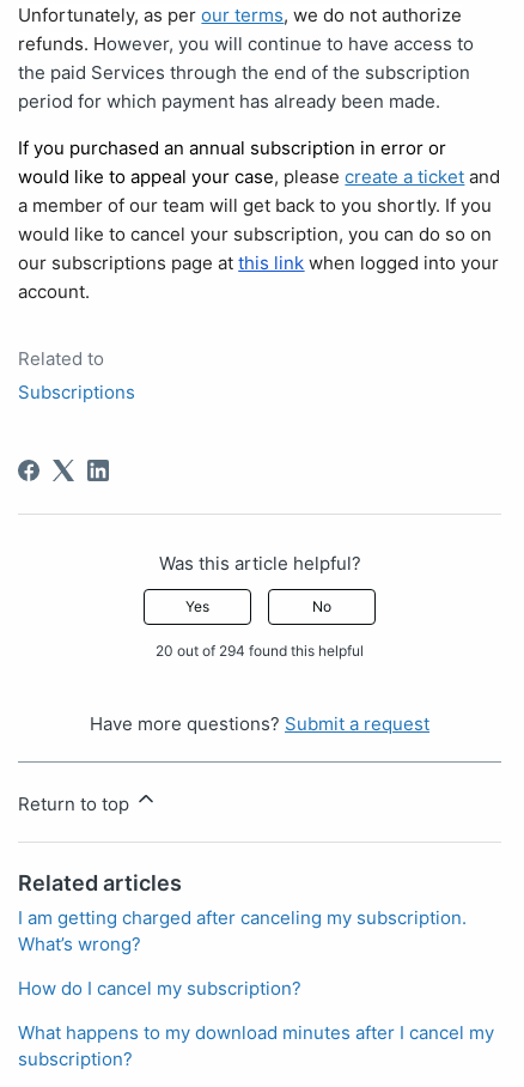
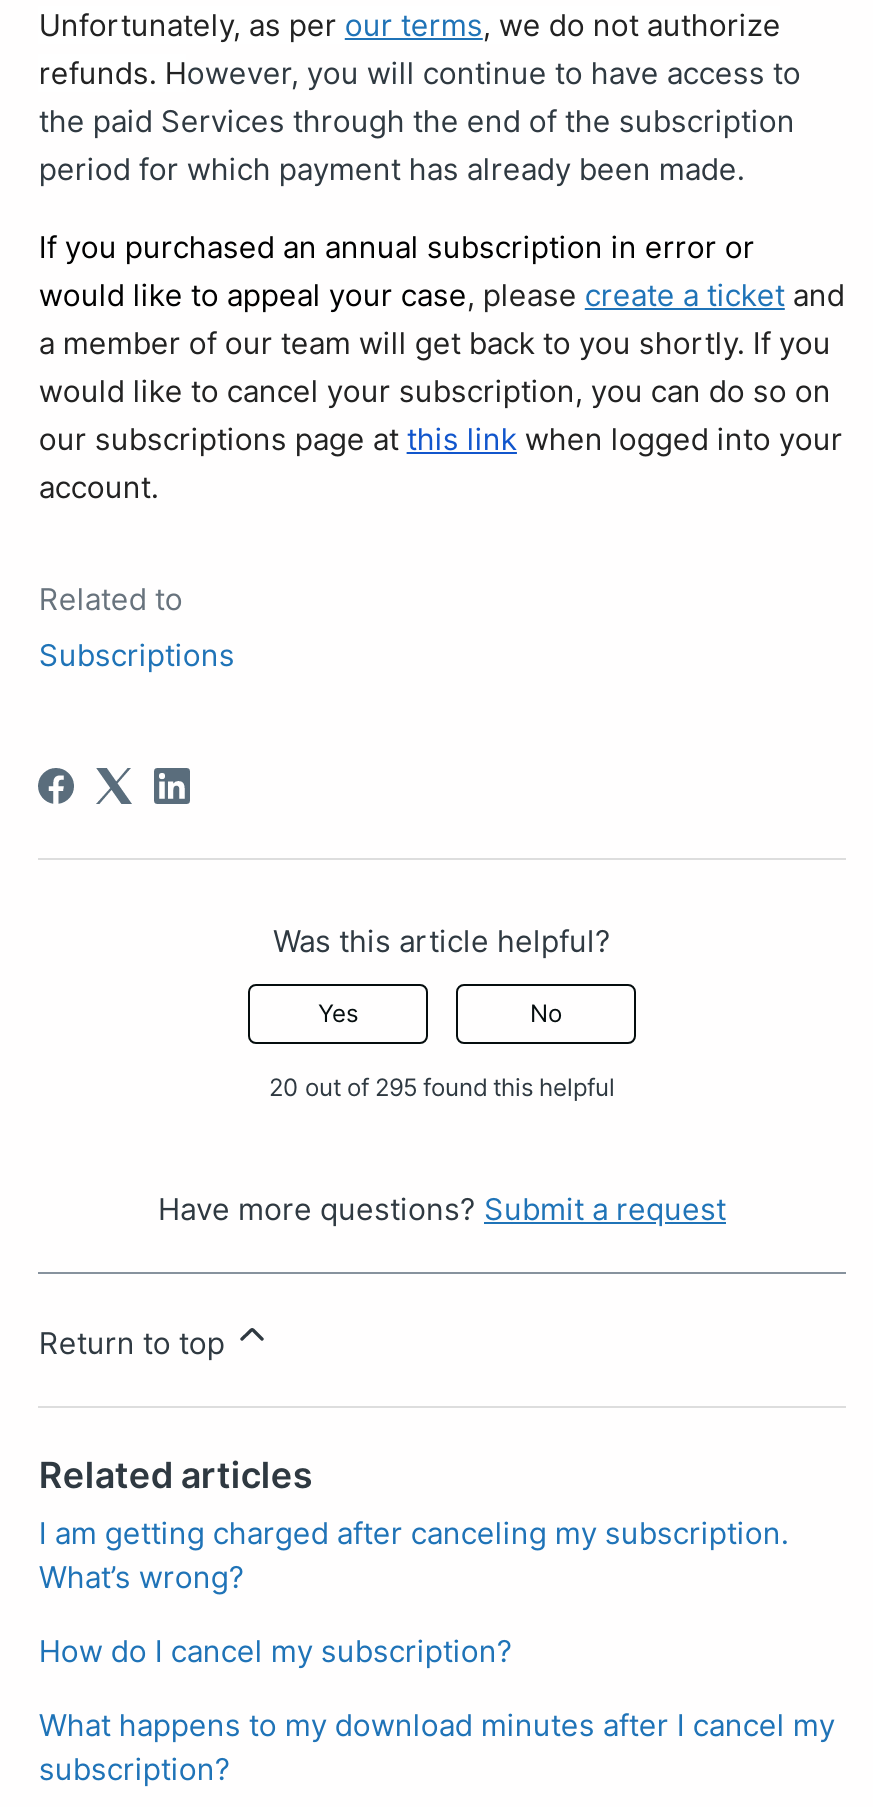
[156,642,364,660] 20 out of 294 found this helpful -> [269,1073,615,1103] 20 out of 295 found this helpful

